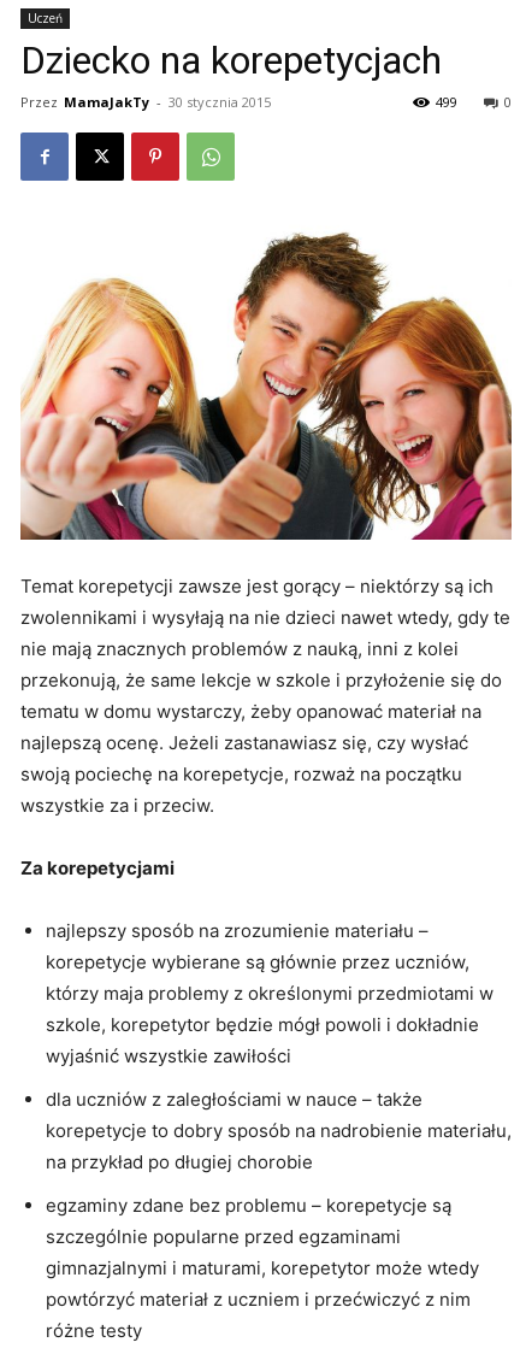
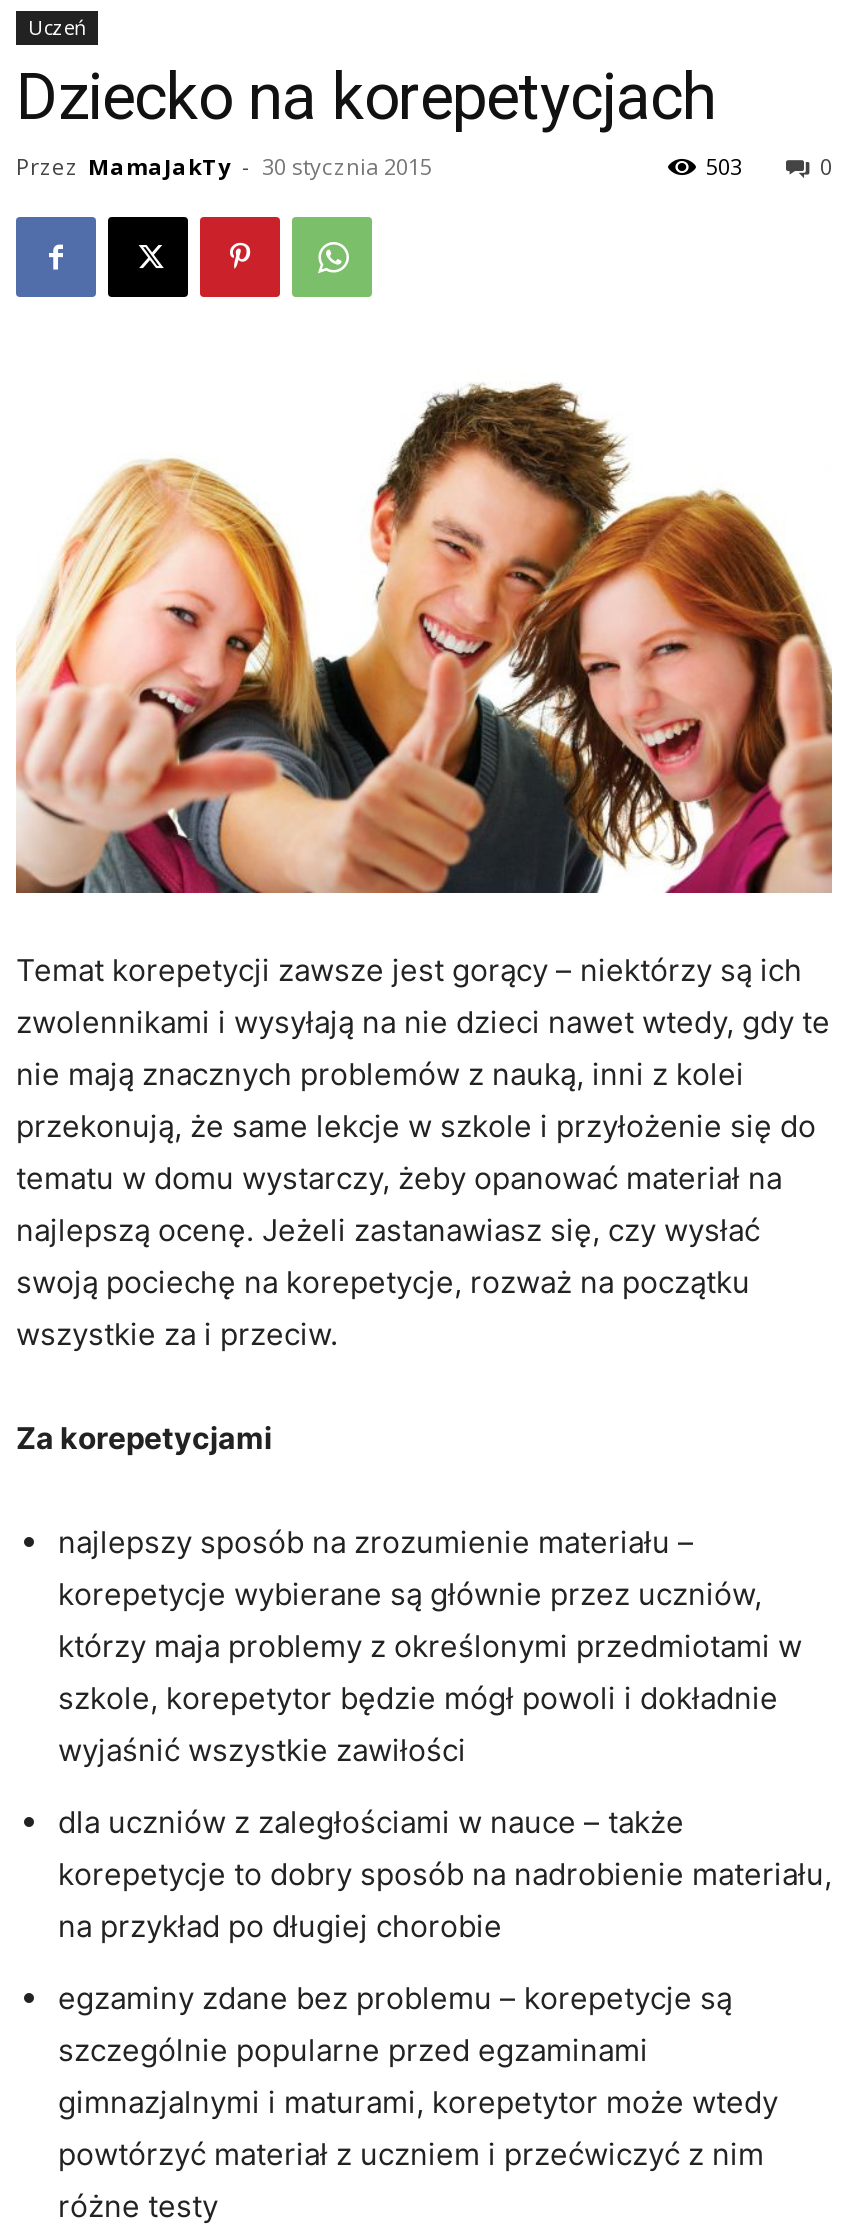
[436,93,457,111] 499 -> [706,151,742,181] 503

